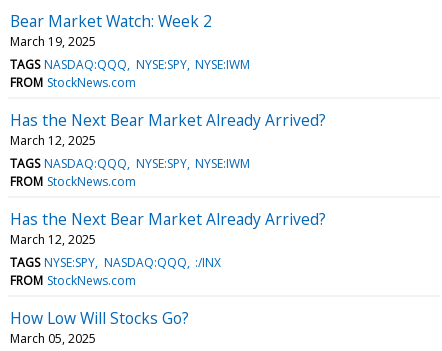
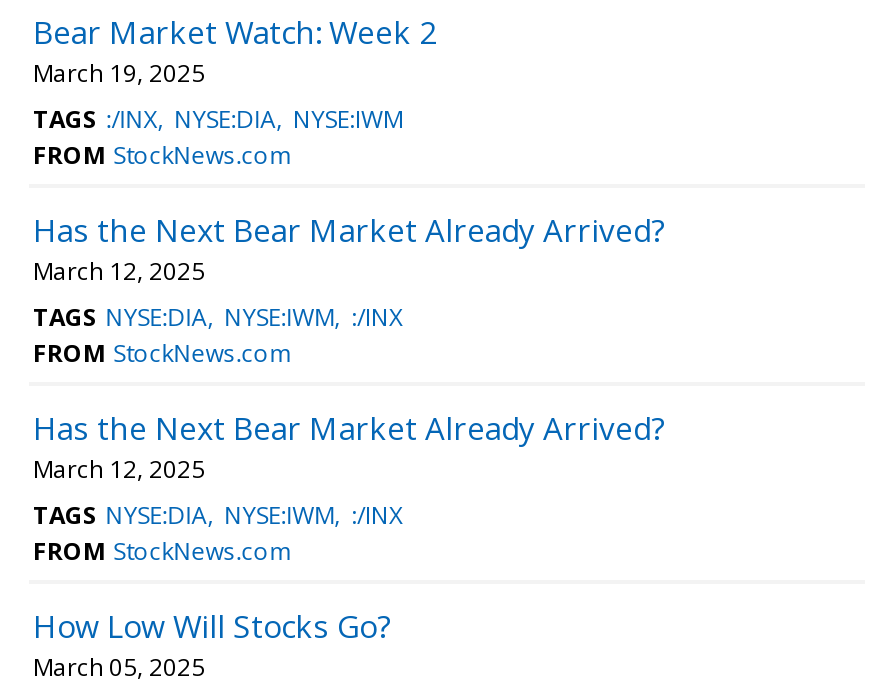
[10,56,250,73] TAGS NASDAQ:QQQ NYSE:SPY NYSE:IWM -> [33,102,403,136] TAGS :/INX NYSE:DIA NYSE:IWM
[10,155,250,172] TAGS NASDAQ:QQQ NYSE:SPY NYSE:IWM -> [33,300,403,334] TAGS NYSE:DIA NYSE:IWM :/INX
[10,254,221,271] TAGS NYSE:SPY NASDAQ:QQQ :/INX -> [33,498,403,532] TAGS NYSE:DIA NYSE:IWM :/INX

